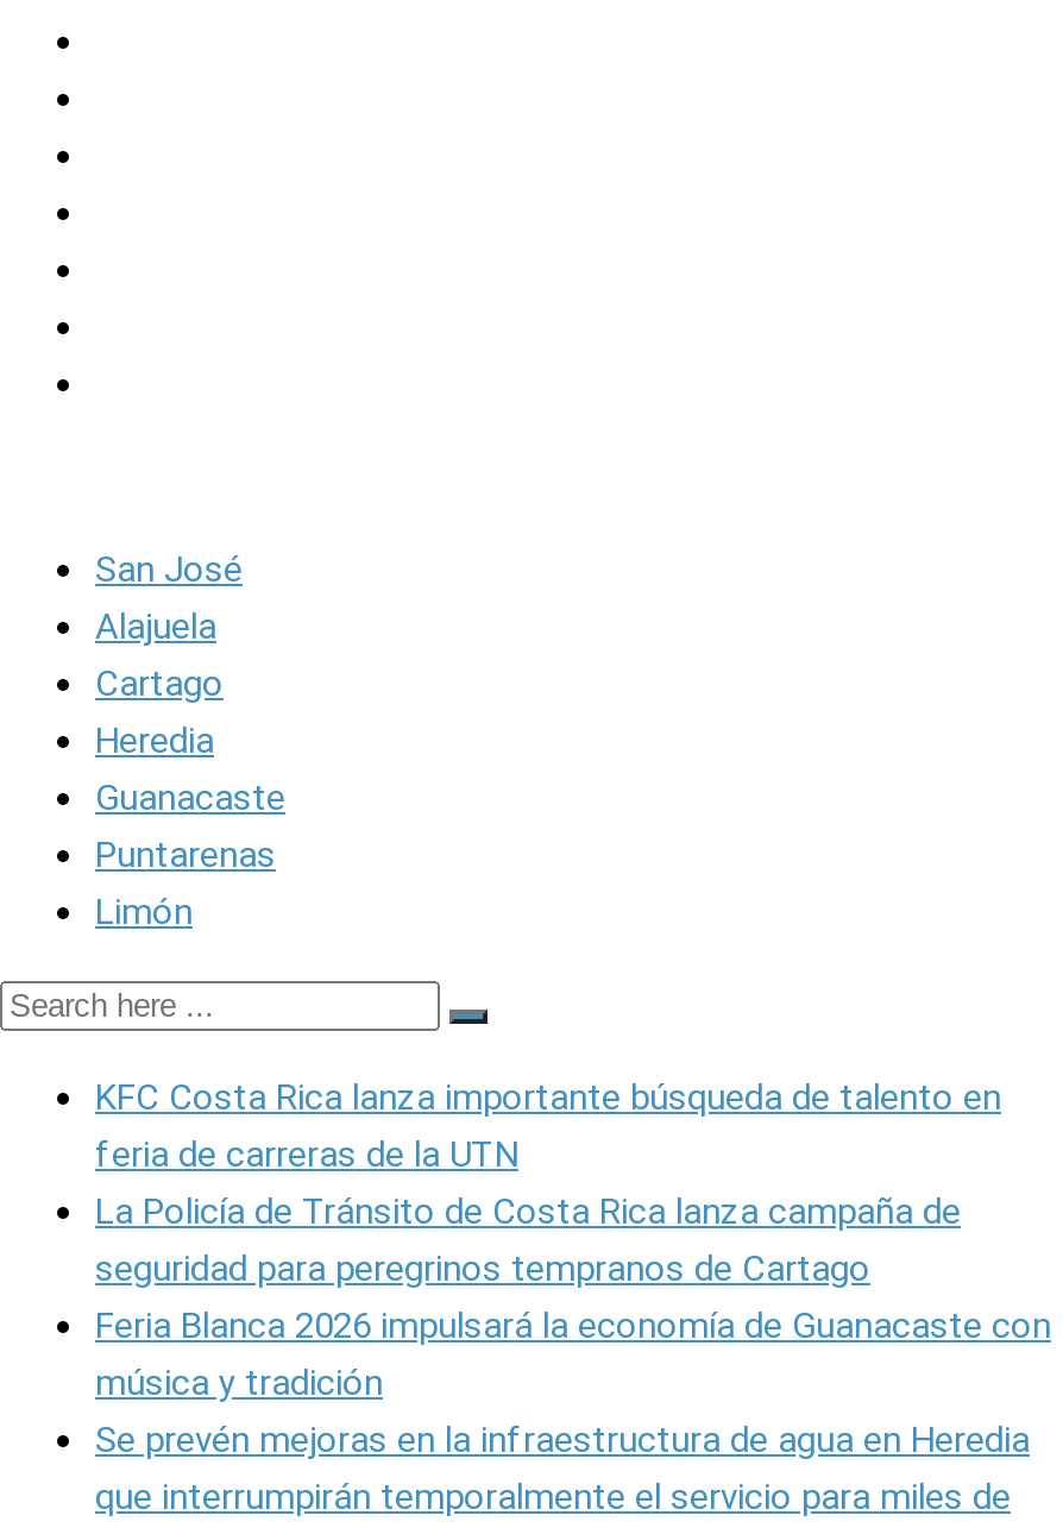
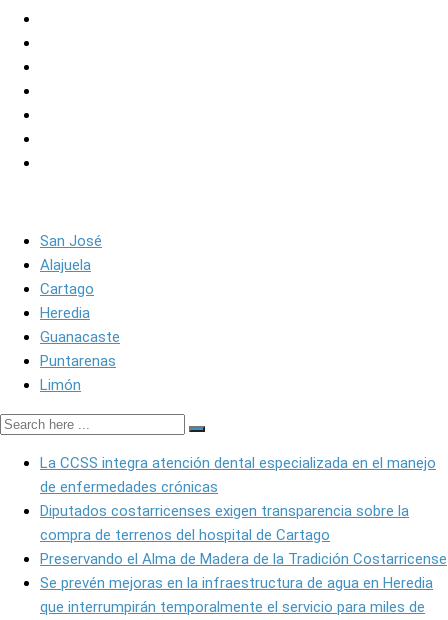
[95,1076,1051,1404] KFC Costa Rica lanza importante búsqueda de talento en | feria de carreras de la UTN | La Policía de Tránsito de Costa Rica lanza campaña de | seguridad para peregrinos tempranos de Cartago | Feria Blanca 2026 impulsará la economía de Guanacaste con | música y tradición -> [40,454,447,568] La CCSS integra atención dental especializada en el manejo | de enfermedades crónicas | Diputados costarricenses exigen transparencia sobre la | compra de terrenos del hospital de Cartago | Preservando el Alma de Madera de la Tradición Costarricense

